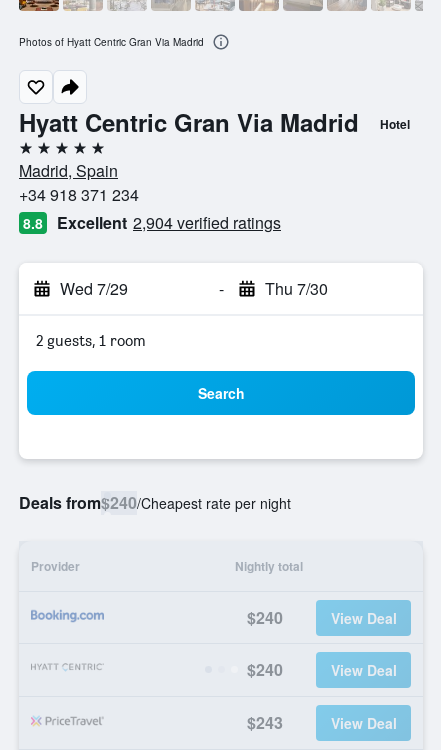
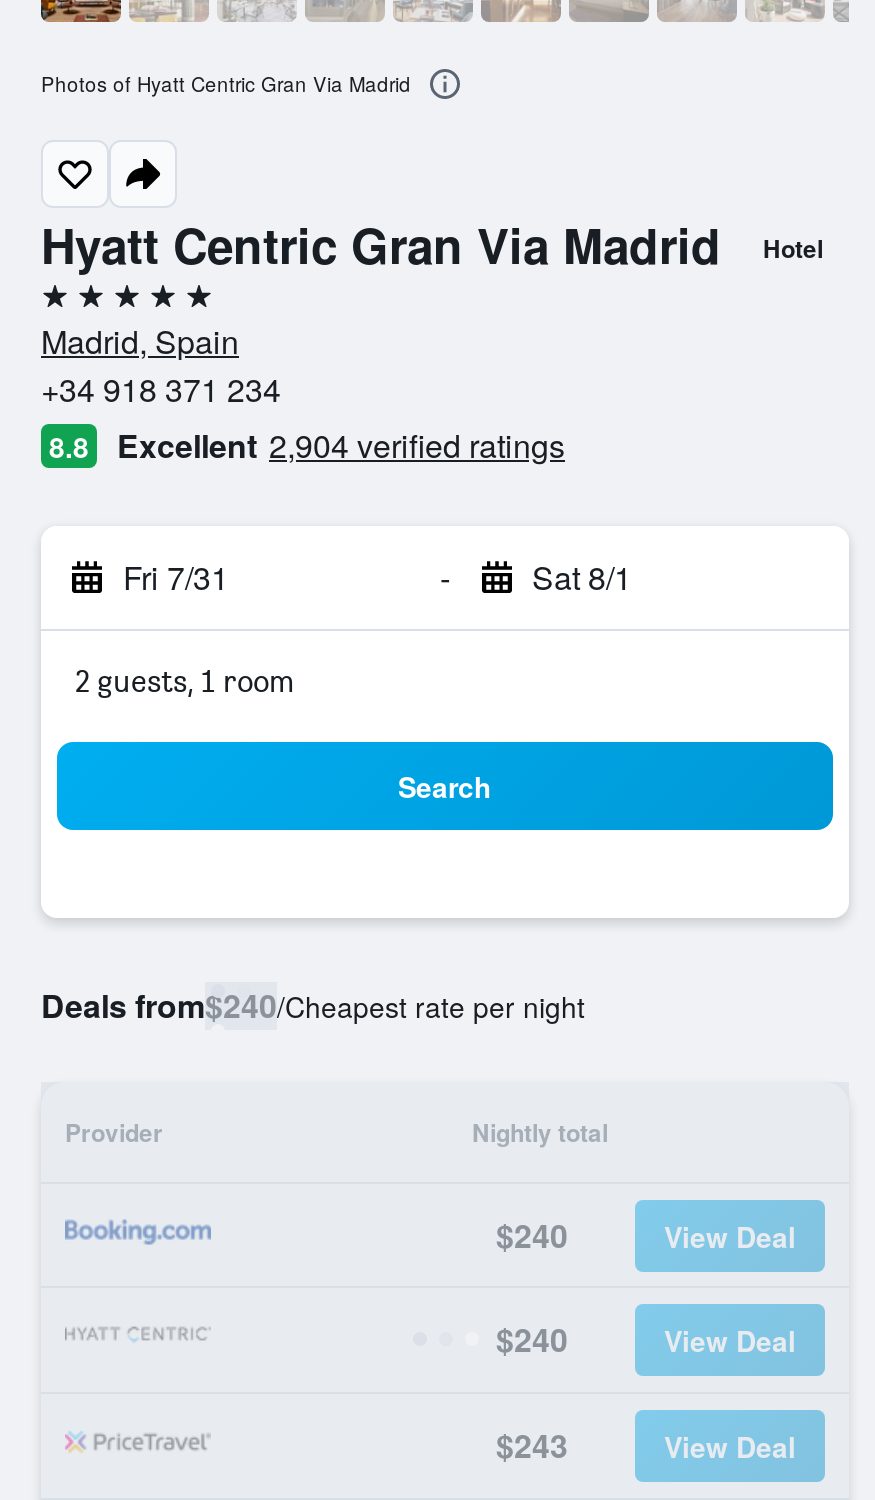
[60,277,128,300] Wed 7/29 -> [123,554,229,600] Fri 7/31
[264,277,327,300] Thu 7/30 -> [532,554,632,600] Sat 8/1

